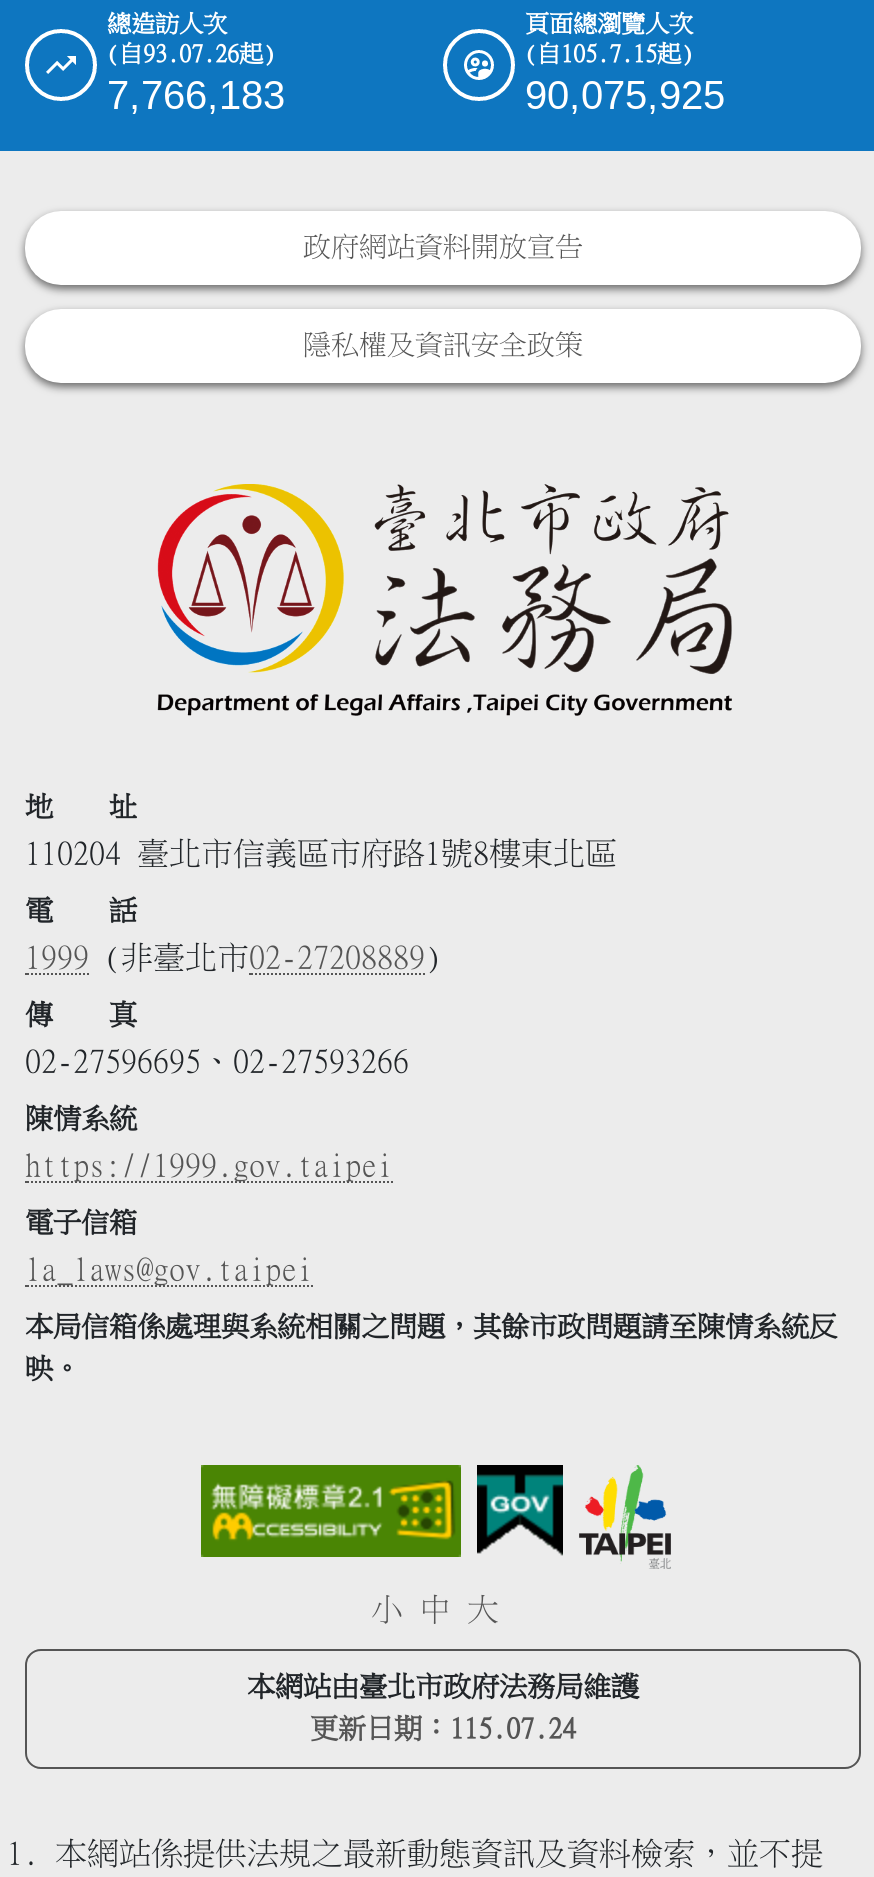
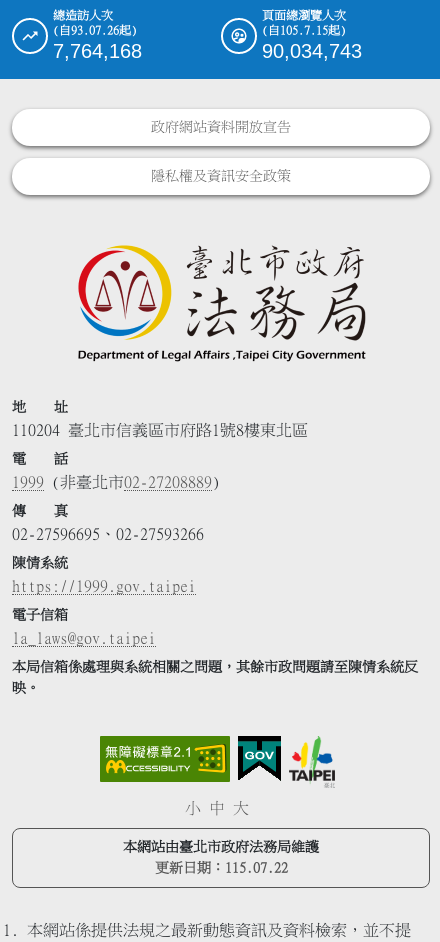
[107,72,285,116] 7,766,183 -> [53,40,142,62] 7,764,168
[525,72,725,116] 90,075,925 -> [262,40,362,62] 90,034,743
[310,1715,576,1743] 更新日期：115.07.24 -> [154,861,287,875] 更新日期：115.07.22

